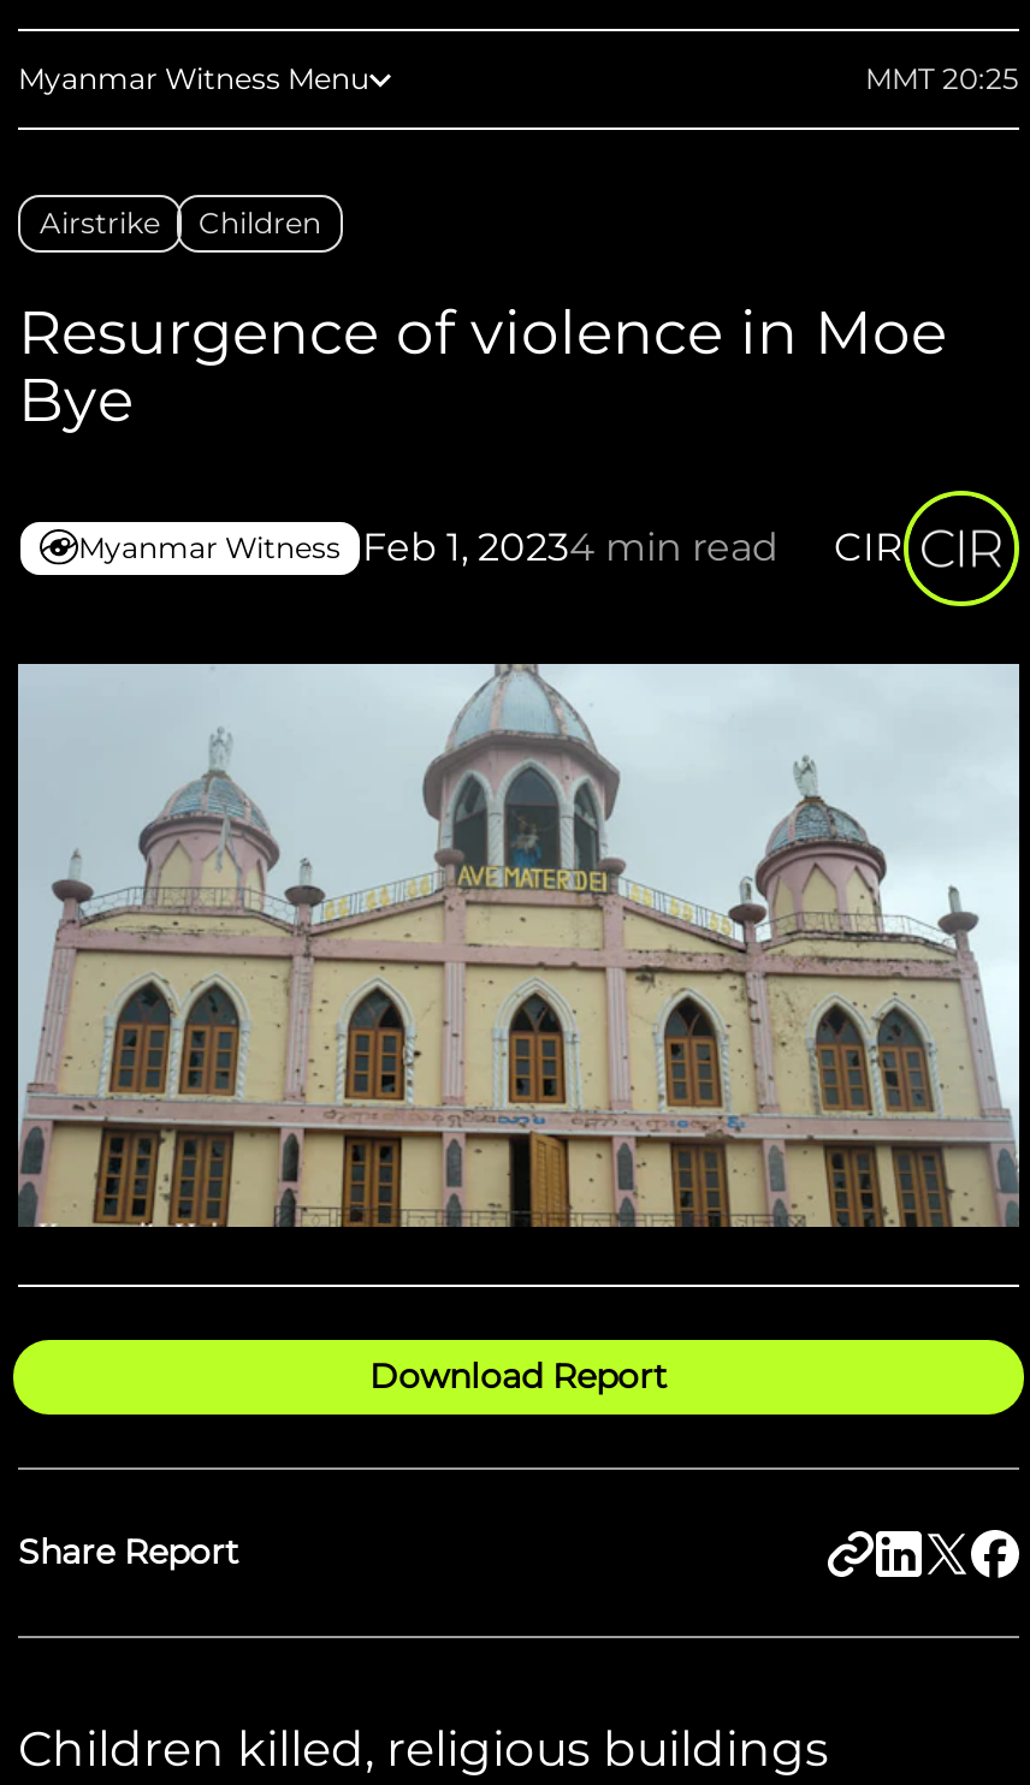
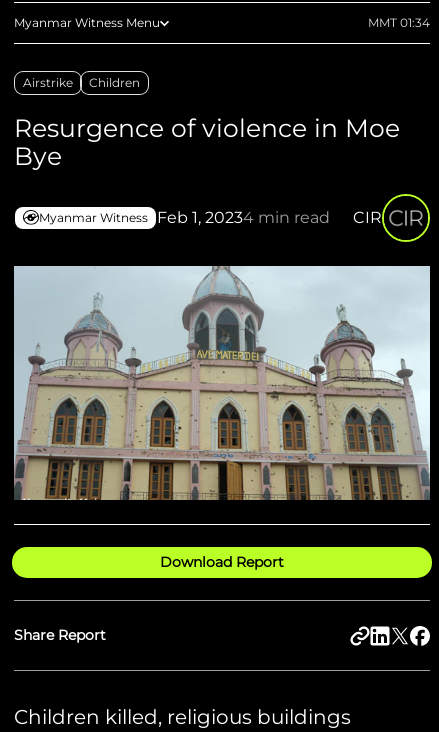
[865,60,1019,96] MMT 20:25 -> [368,15,430,30] MMT 01:34

